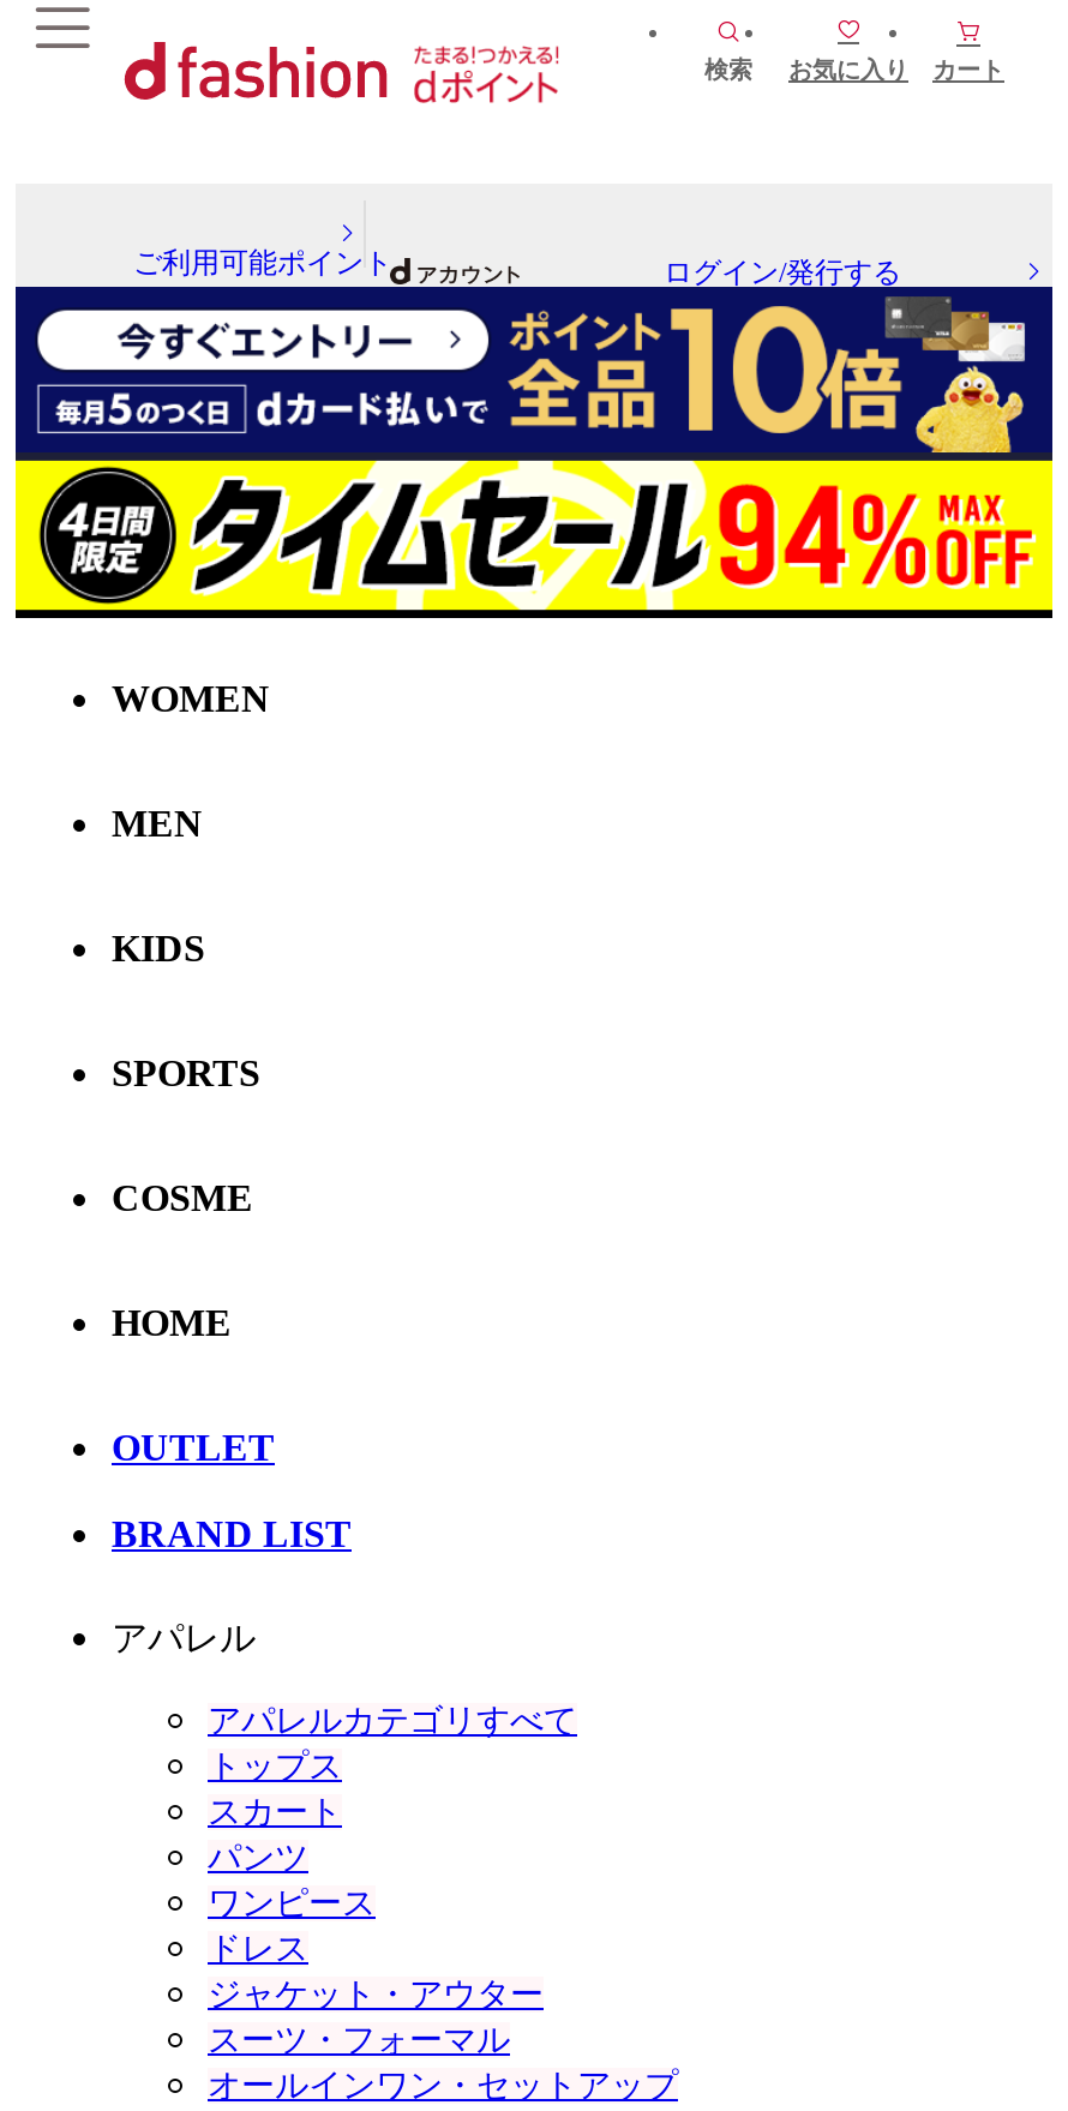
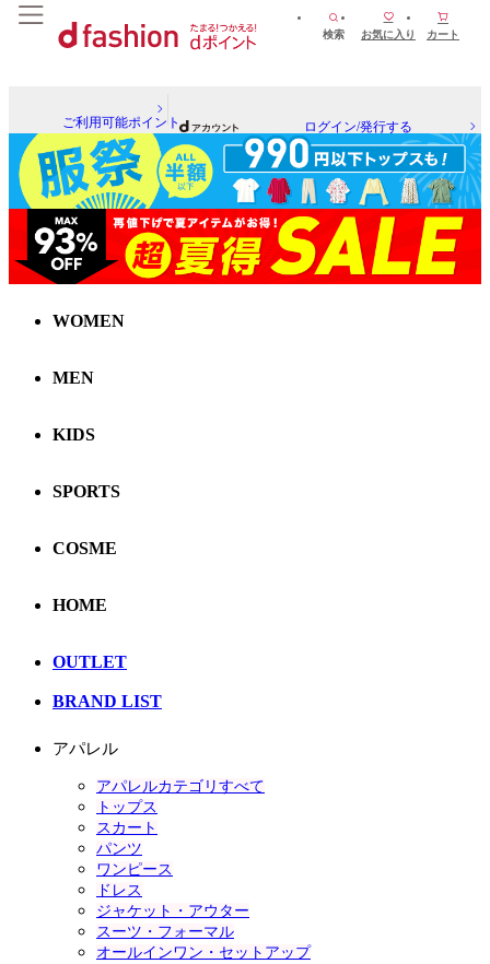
[13,284,1055,620] [image] -> [8,132,482,285] [image]

